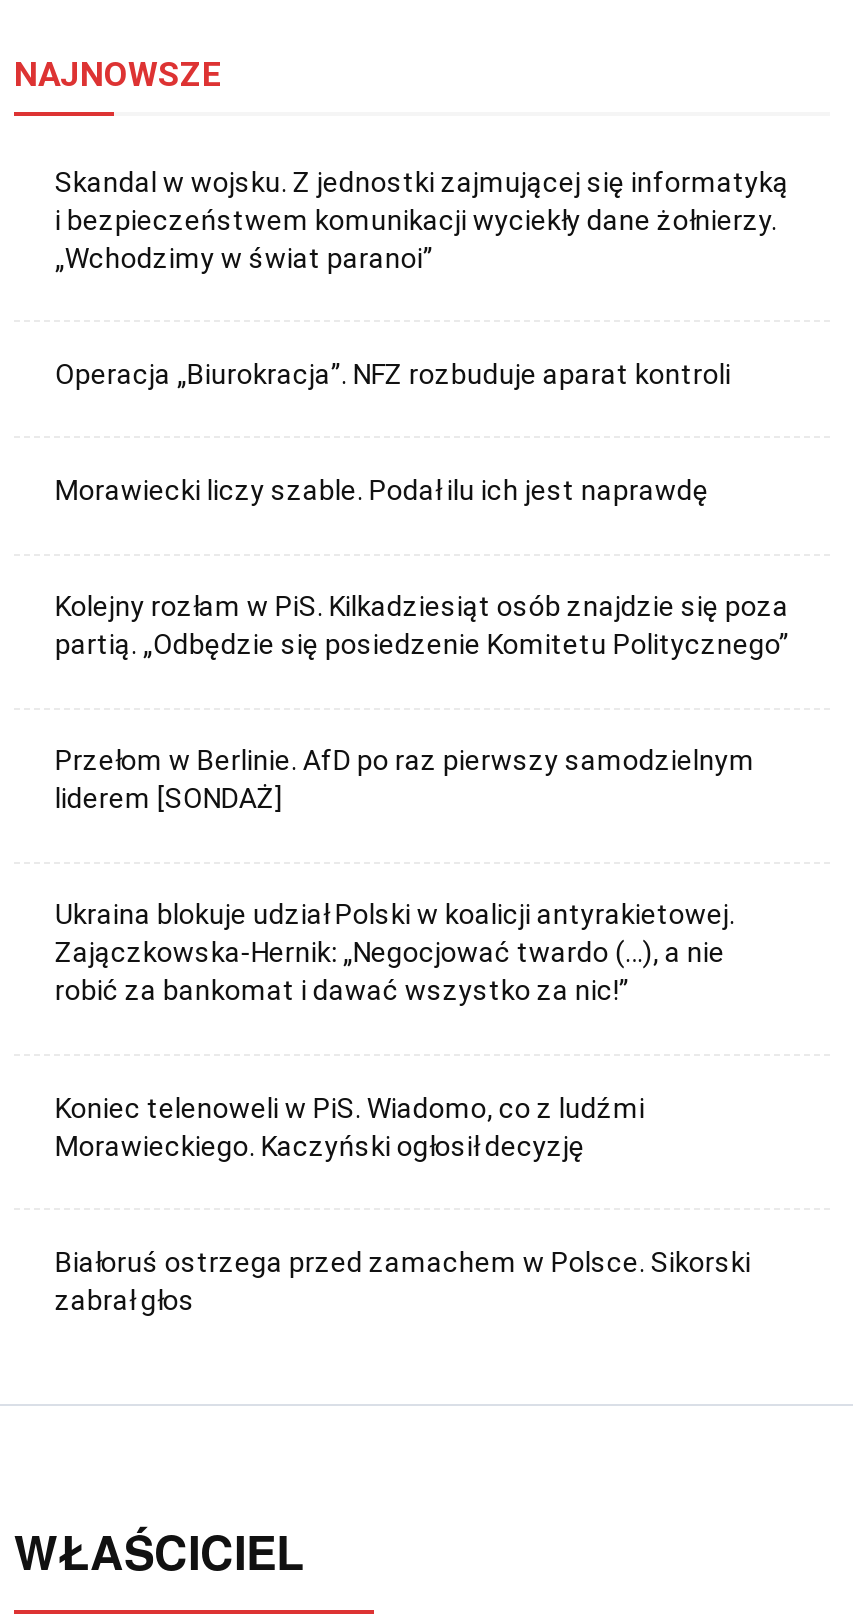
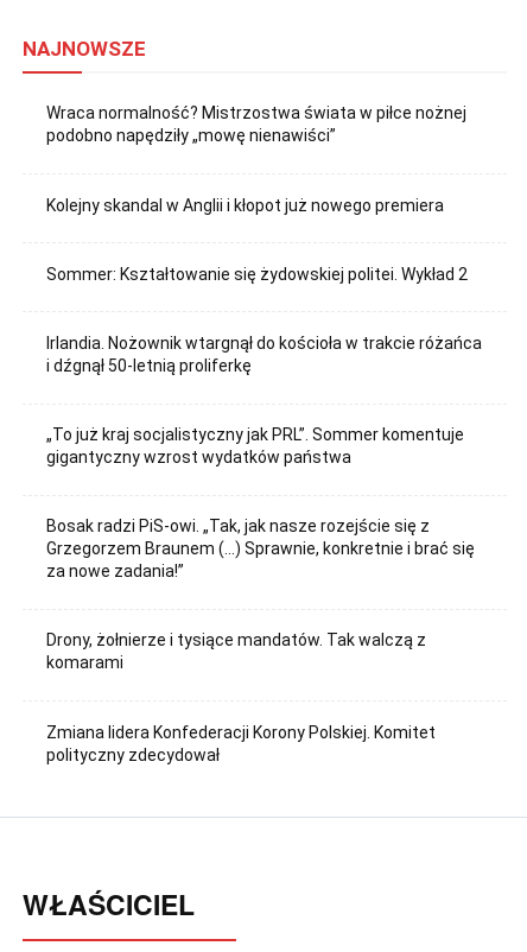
[55,165,789,273] Skandal w wojsku. Z jednostki zajmującej się informatyką | i bezpieczeństwem komunikacji wyciekły dane żołnierzy. | „Wchodzimy w świat paranoi” -> [47,104,467,145] Wraca normalność? Mistrzostwa świata w piłce nożnej | podobno napędziły „mowę nienawiści”
[55,357,731,389] Operacja „Biurokracja”. NFZ rozbuduje aparat kontroli -> [47,195,444,214] Kolejny skandal w Anglii i kłopot już nowego premiera
[55,474,709,506] Morawiecki liczy szable. Podał ilu ich jest naprawdę -> [47,264,468,283] Sommer: Kształtowanie się żydowskiej politei. Wykład 2
[55,590,789,660] Kolejny rozłam w PiS. Kilkadziesiąt osób znajdzie się poza | partią. „Odbędzie się posiedzenie Komitetu Politycznego” -> [47,333,482,375] Irlandia. Nożownik wtargnął do kościoła w trakcie różańca | i dźgnął 50-letnią proliferkę
[55,744,755,814] Przełom w Berlinie. AfD po raz pierwszy samodzielnym | liderem [SONDAŻ] -> [47,425,465,467] „To już kraj socjalistyczny jak PRL”. Sommer komentuje | gigantyczny wzrost wydatków państwa
[55,898,735,1006] Ukraina blokuje udział Polski w koalicji antyrakietowej. | Zajączkowska-Hernik: „Negocjować twardo (…), a nie | robić za bankomat i dawać wszystko za nic!” -> [47,517,475,581] Bosak radzi PiS-owi. „Tak, jak nasze rozejście się z | Grzegorzem Braunem (…) Sprawnie, konkretnie i brać się | za nowe zadania!”
[55,1091,645,1161] Koniec telenoweli w PiS. Wiadomo, co z ludźmi | Morawieckiego. Kaczyński ogłosił decyzję -> [47,631,427,672] Drony, żołnierze i tysiące mandatów. Tak walczą z | komarami
[55,1245,751,1315] Białoruś ostrzega przed zamachem w Polsce. Sikorski | zabrał głos -> [47,722,436,764] Zmiana lidera Konfederacji Korony Polskiej. Komitet | polityczny zdecydował

